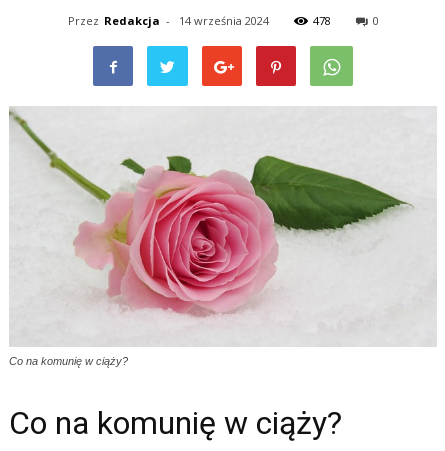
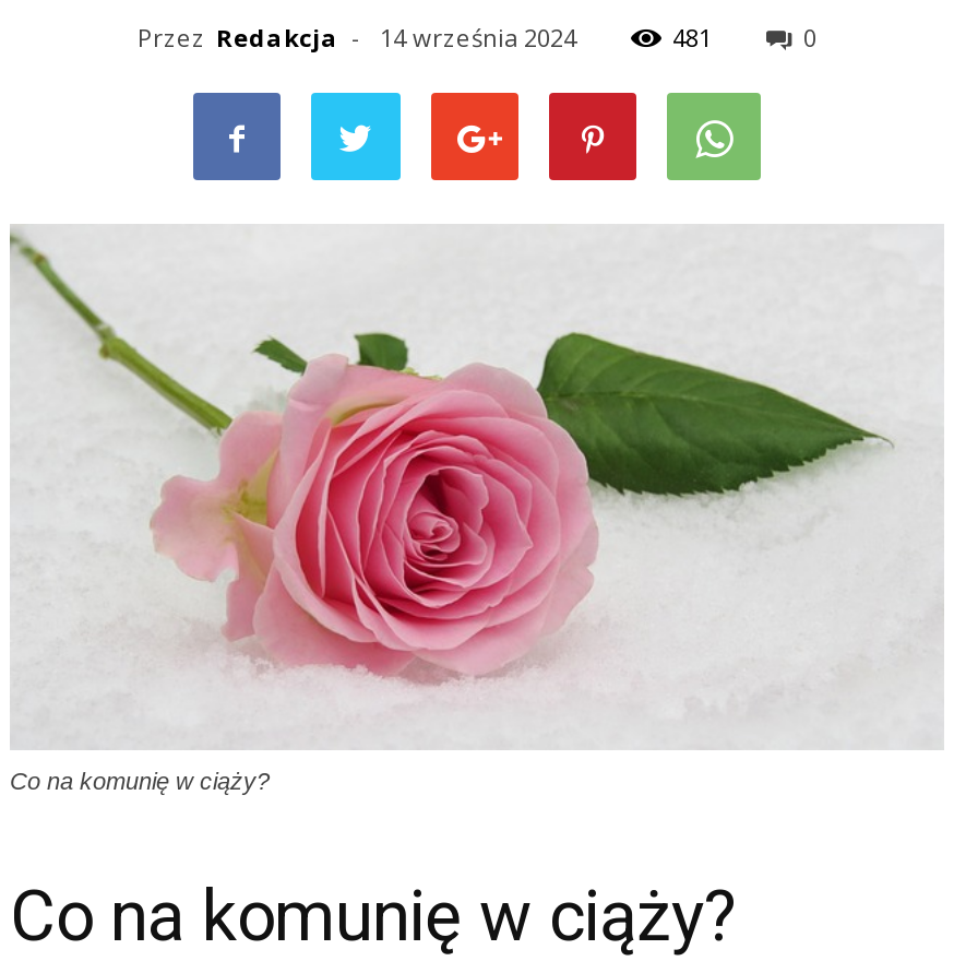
[312,13,330,28] 478 -> [672,21,712,54] 481

